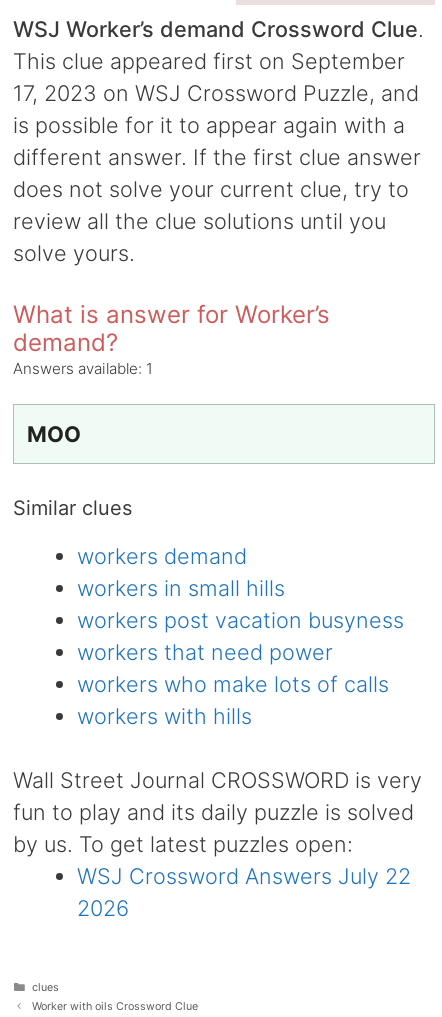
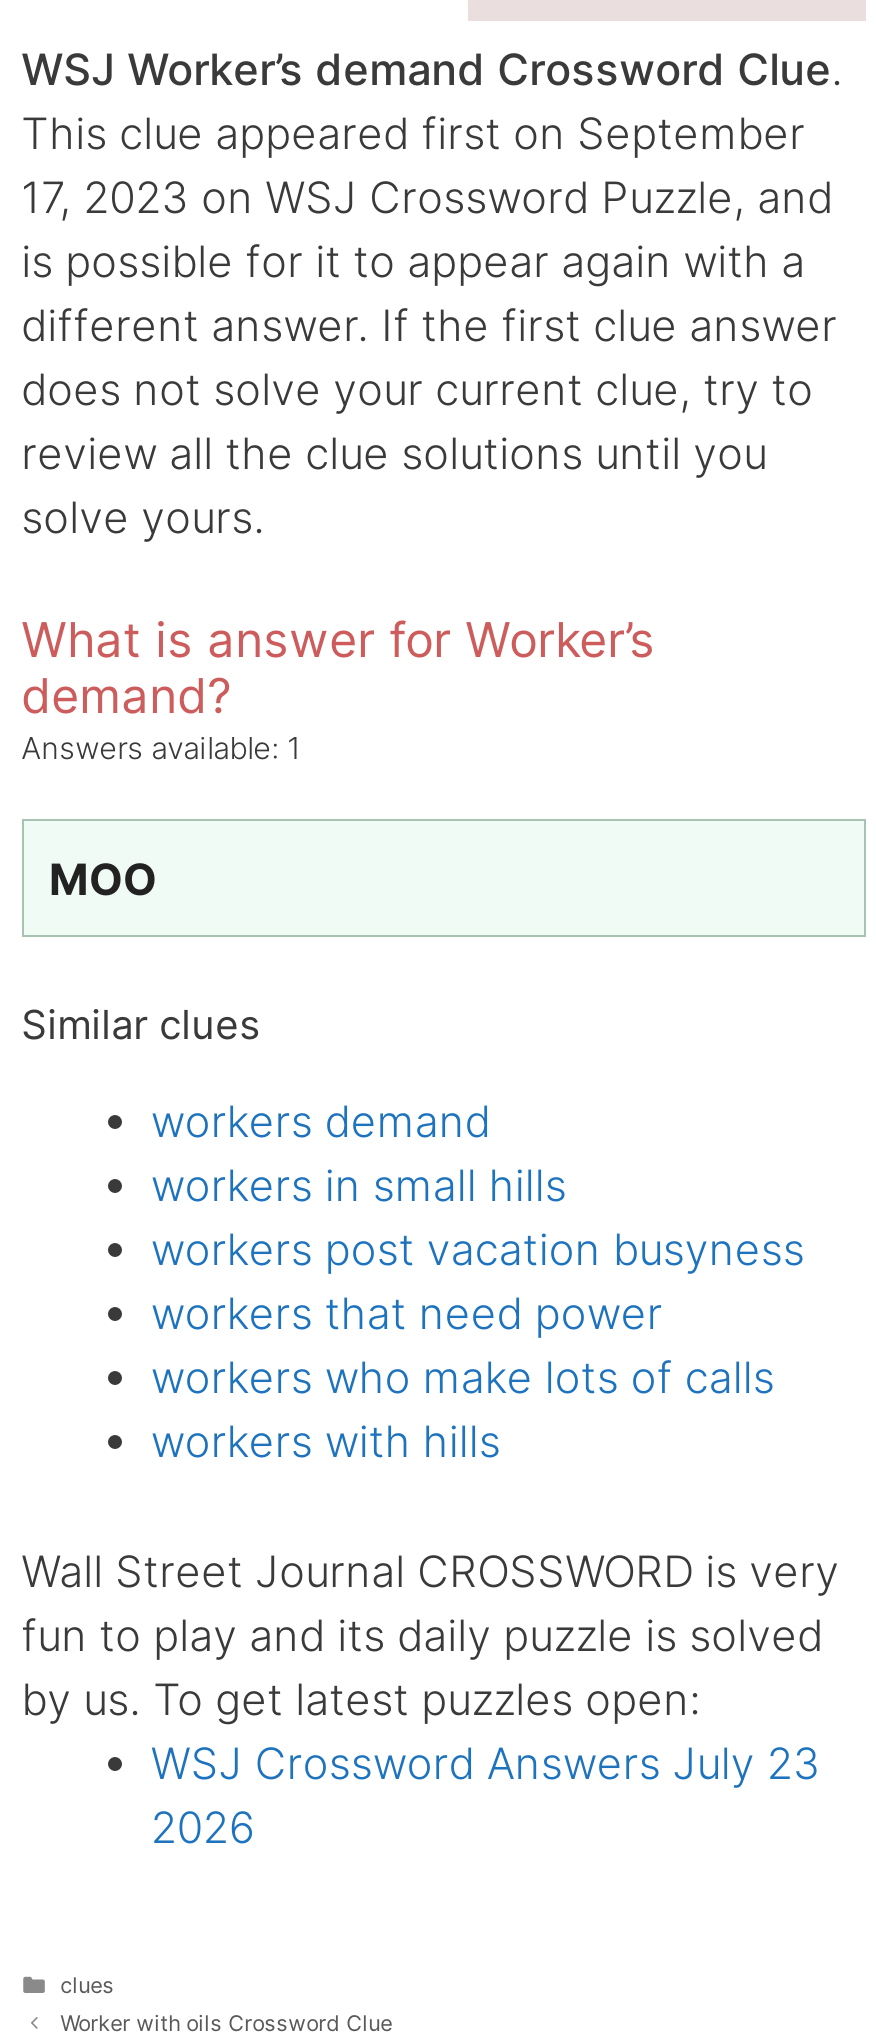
[77,863,411,889] WSJ Crossword Answers July 22 -> [151,1737,821,1789] WSJ Crossword Answers July 23

